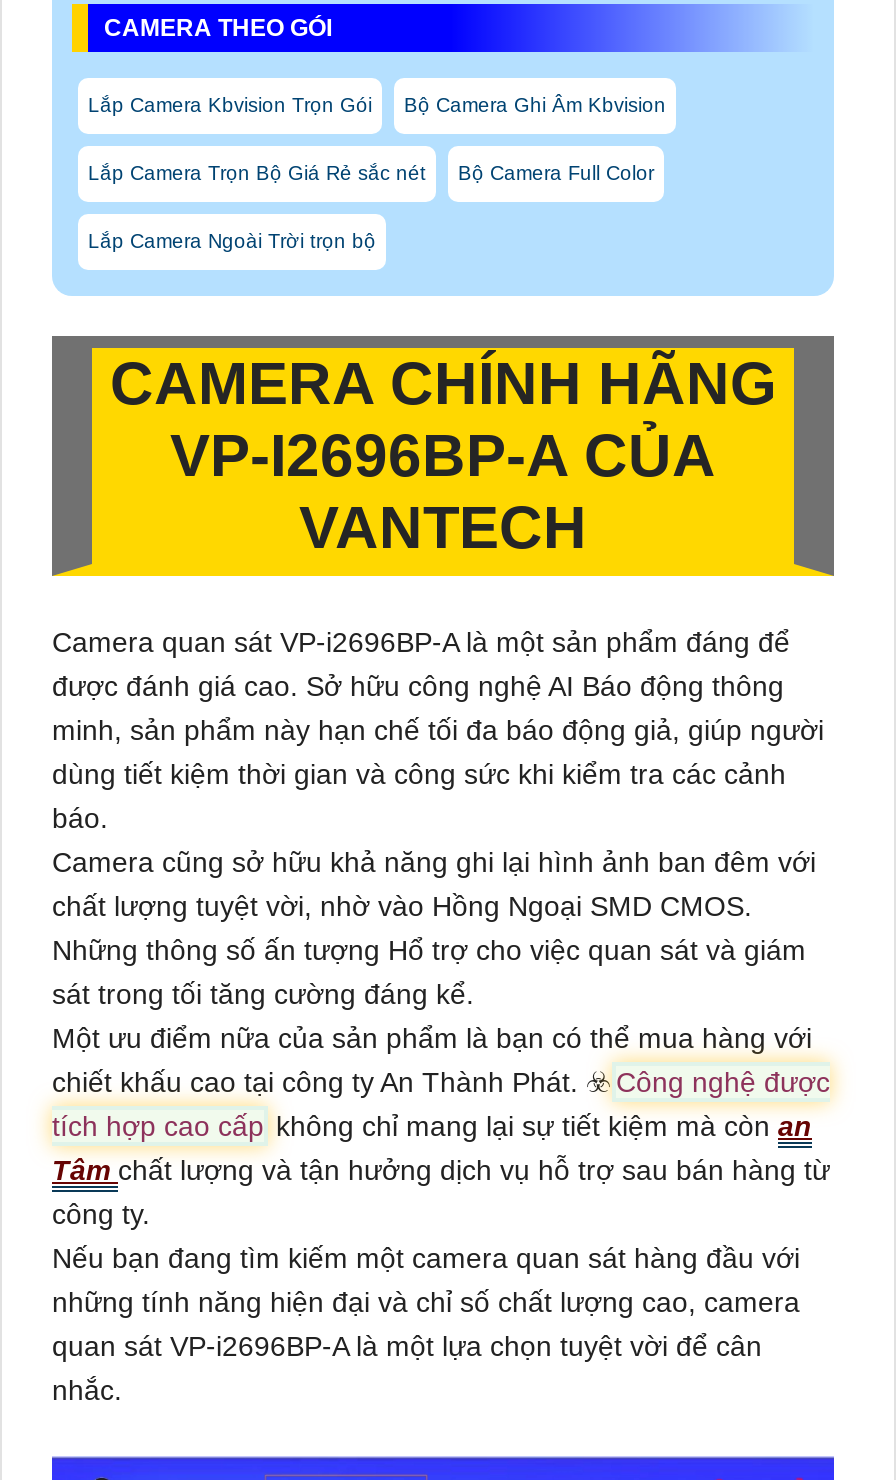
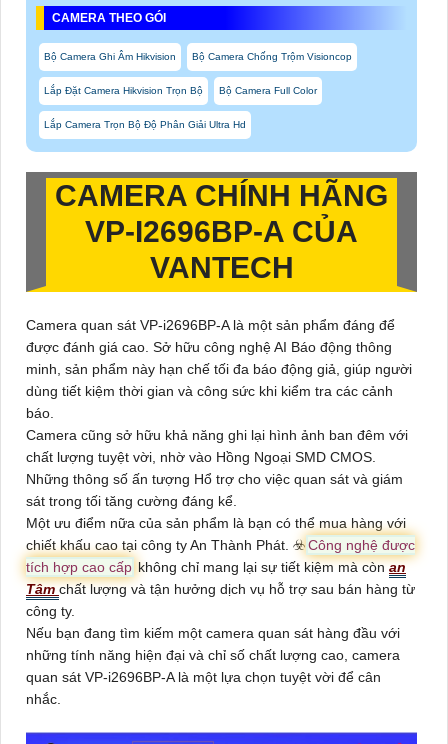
[88,95,666,117] Lắp Camera Kbvision Trọn Gói | Bộ Camera Ghi Âm Kbvision -> [44,51,352,62] Bộ Camera Ghi Âm Hikvision | Bộ Camera Chống Trộm Visioncop
[88,163,426,185] Lắp Camera Trọn Bộ Giá Rẻ sắc nét -> [44,85,203,96] Lắp Đặt Camera Hikvision Trọn Bộ
[88,231,376,253] Lắp Camera Ngoài Trời trọn bộ -> [44,119,246,130] Lắp Camera Trọn Bộ Độ Phân Giải Ultra Hd

